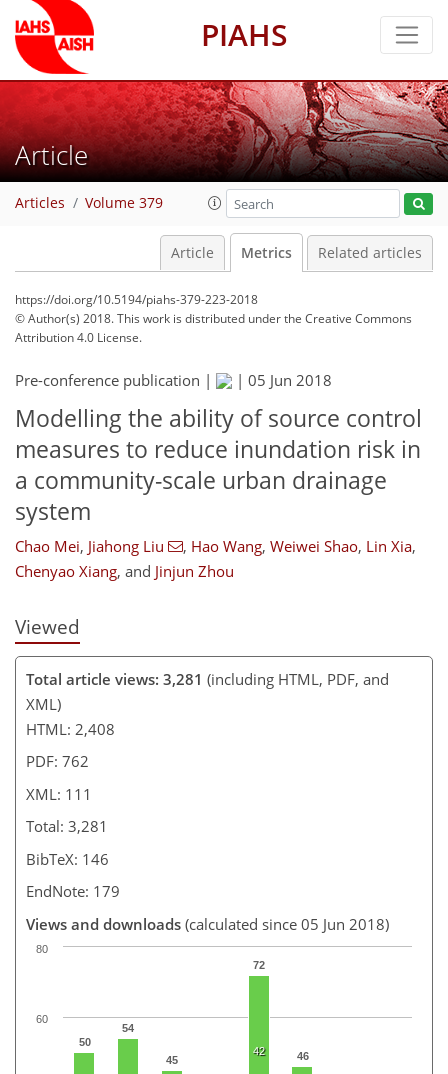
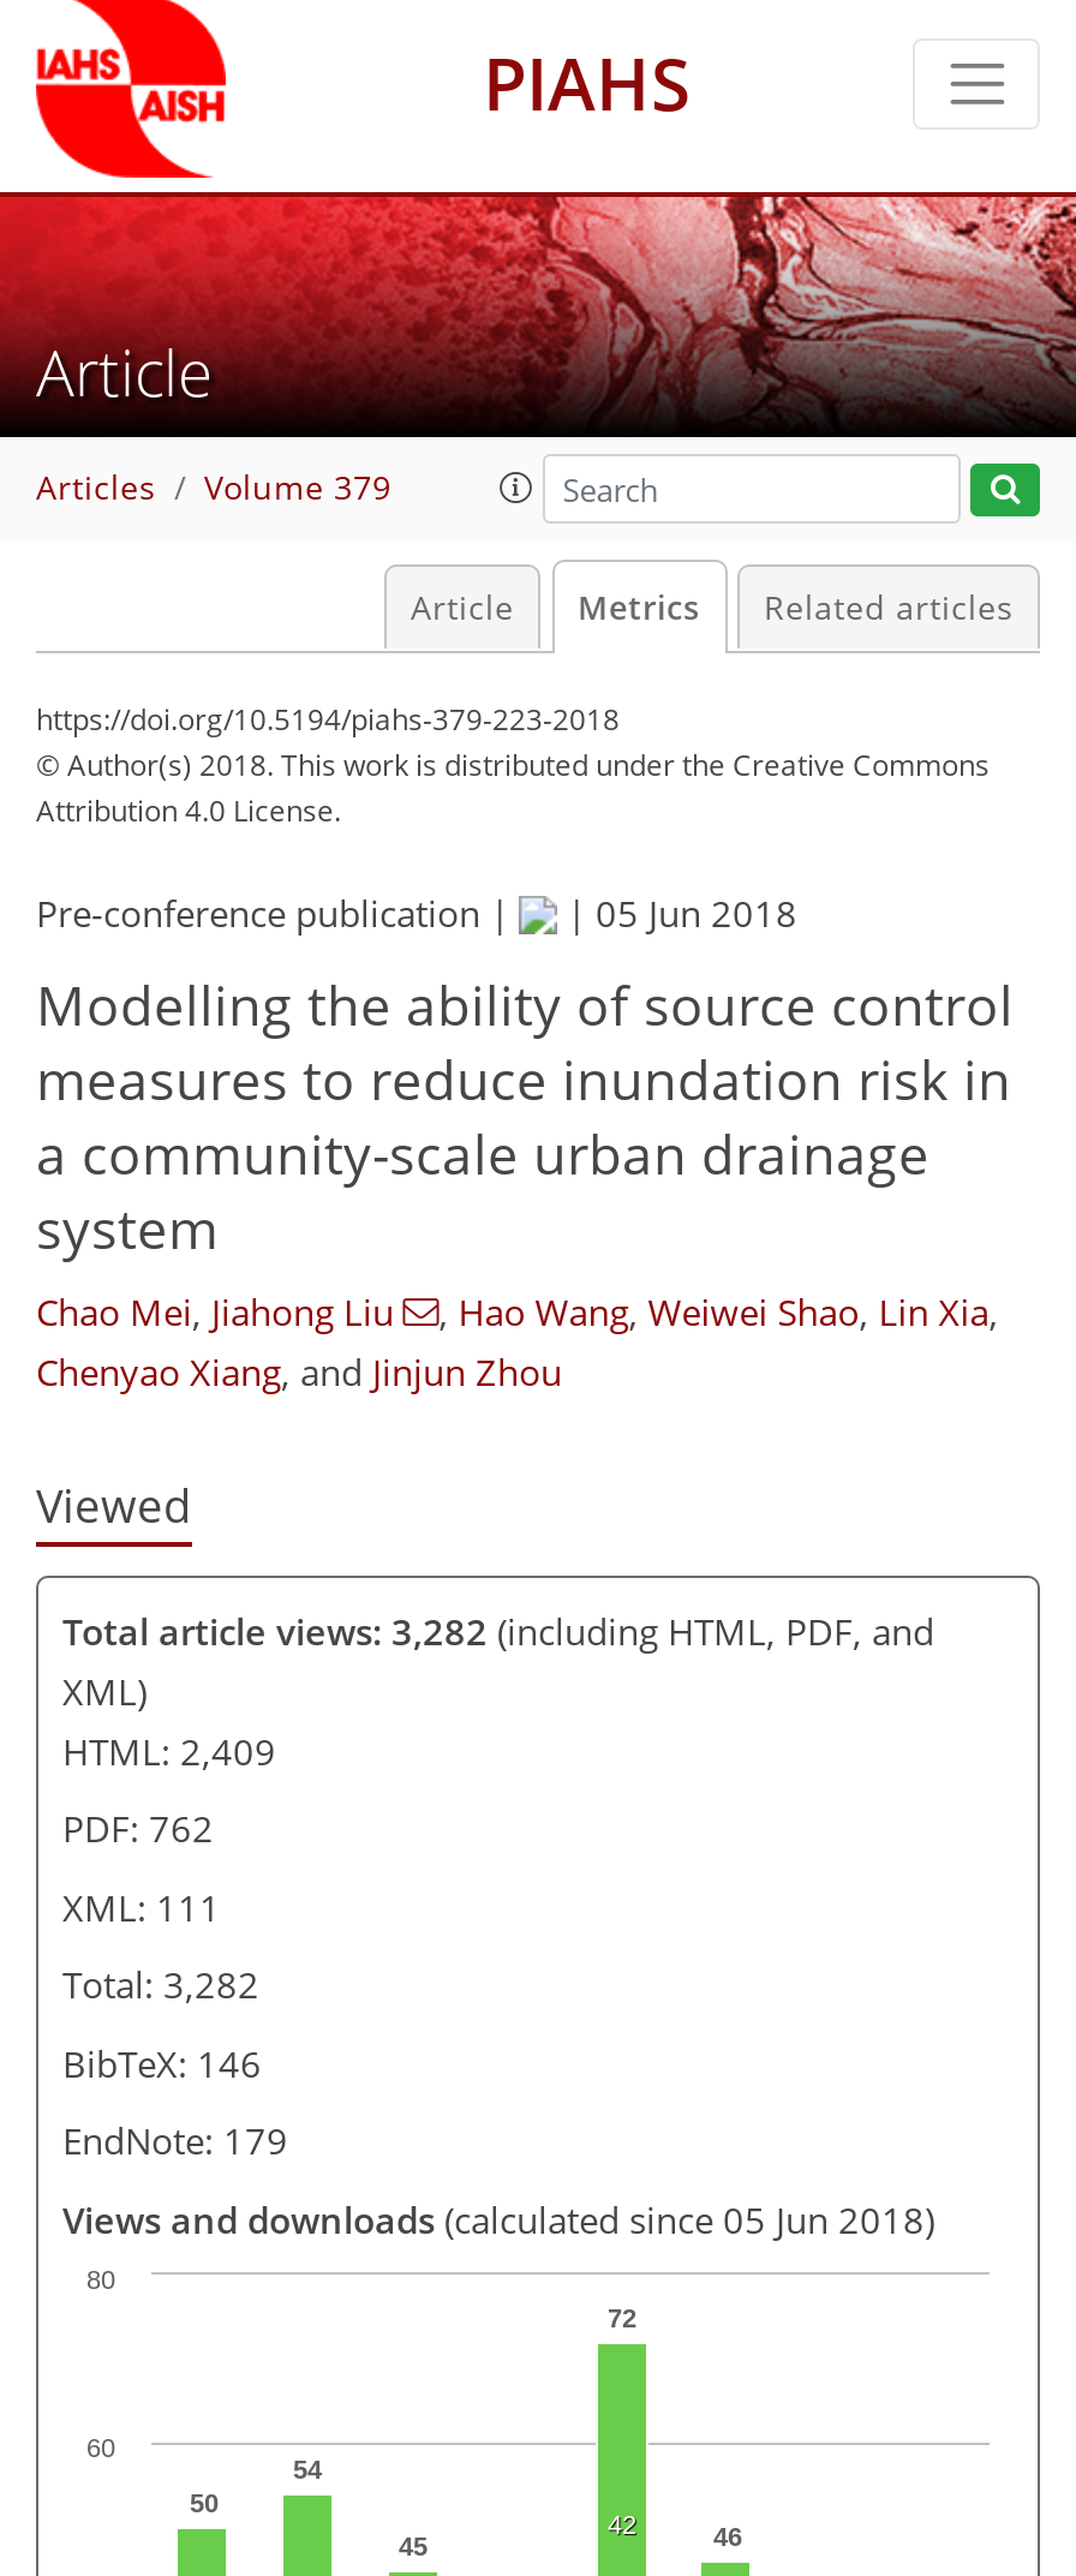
[26,668,389,688] Total article views: 3,281 (including HTML, PDF, and -> [62,1606,934,1654] Total article views: 3,282 (including HTML, PDF, and
[26,718,115,738] HTML: 2,408 -> [62,1726,276,1774] HTML: 2,409
[26,816,108,836] Total: 3,281 -> [62,1960,259,2008] Total: 3,282

